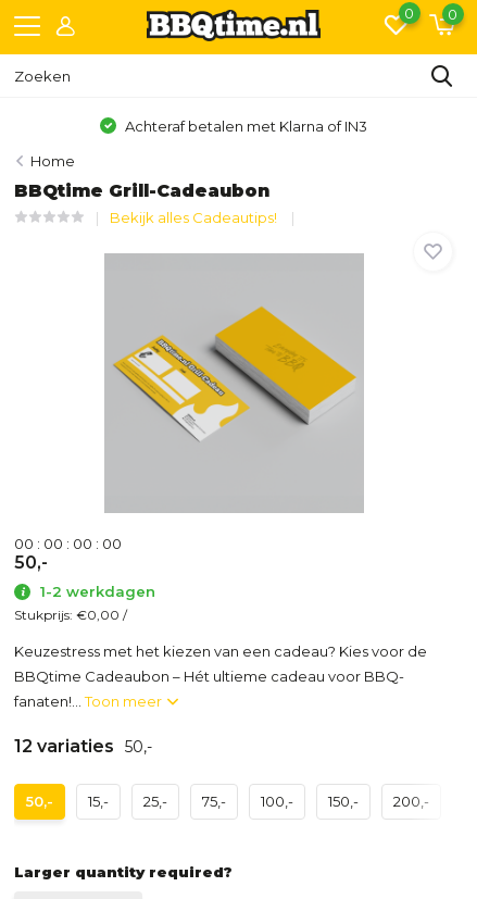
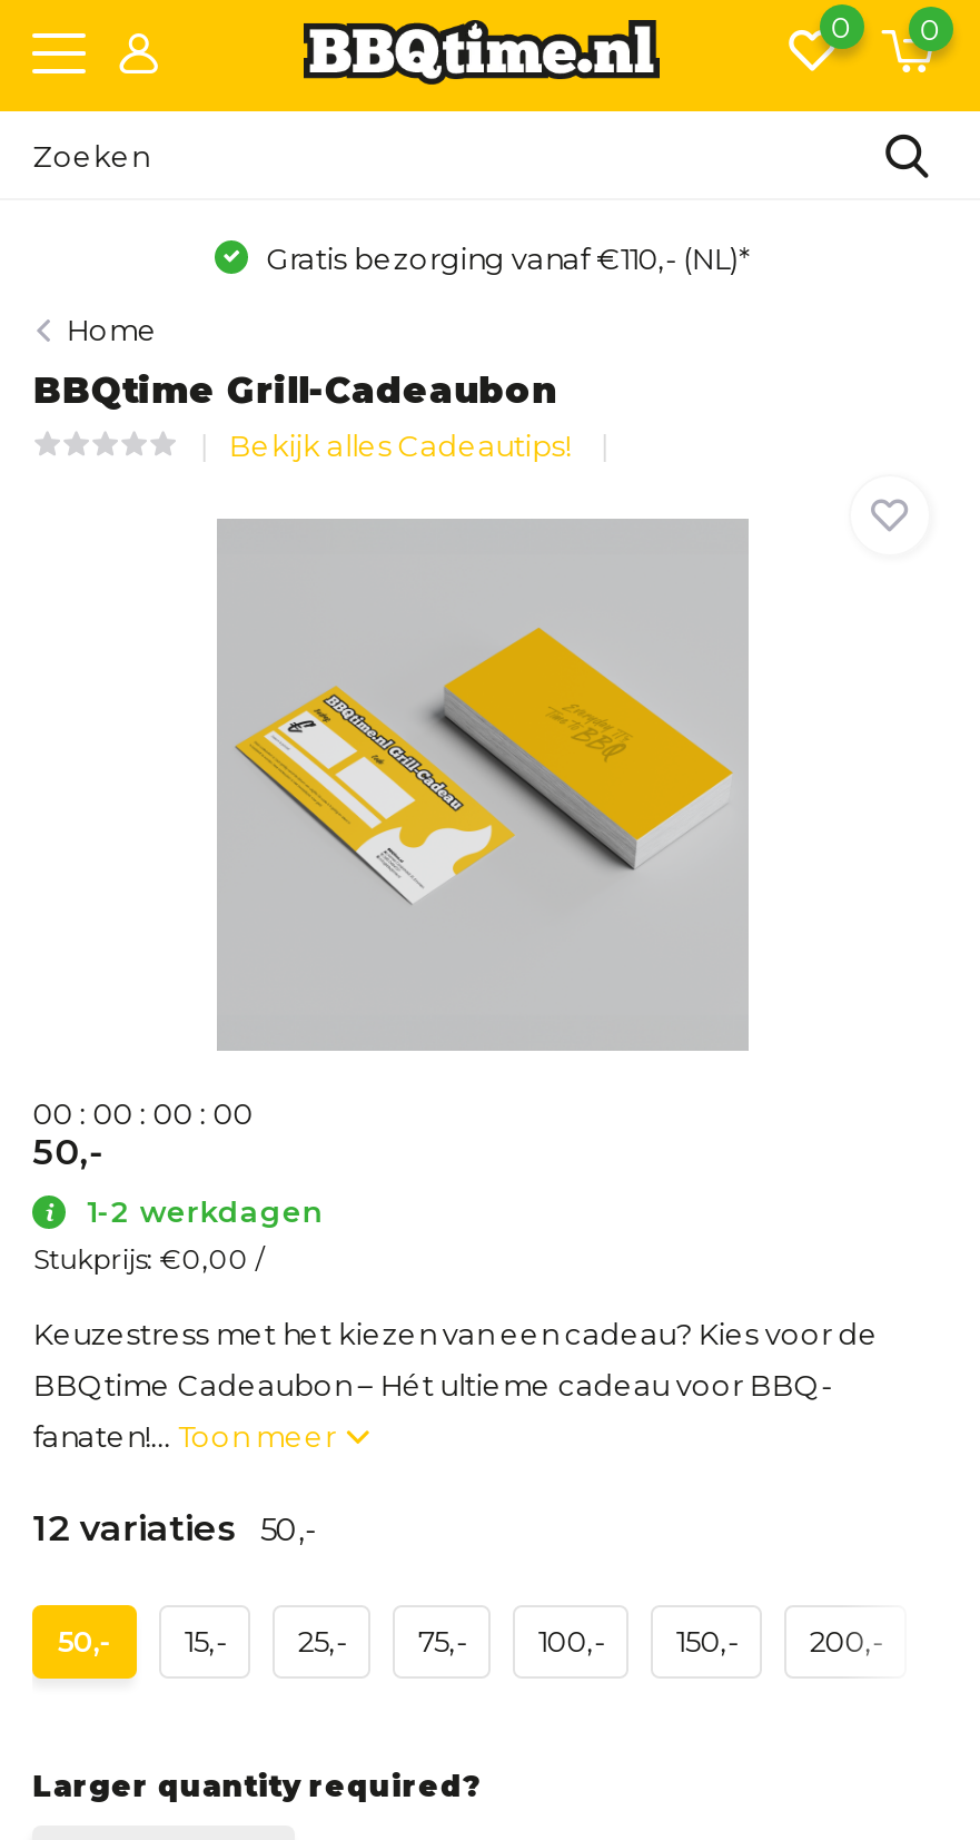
[122,117,367,135] Achteraf betalen met Klarna of IN3 -> [260,240,749,276] Gratis bezorging vanaf €110,- (NL)*

